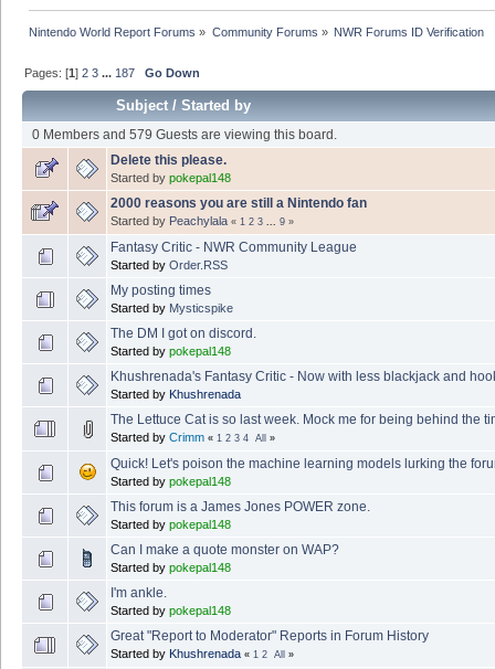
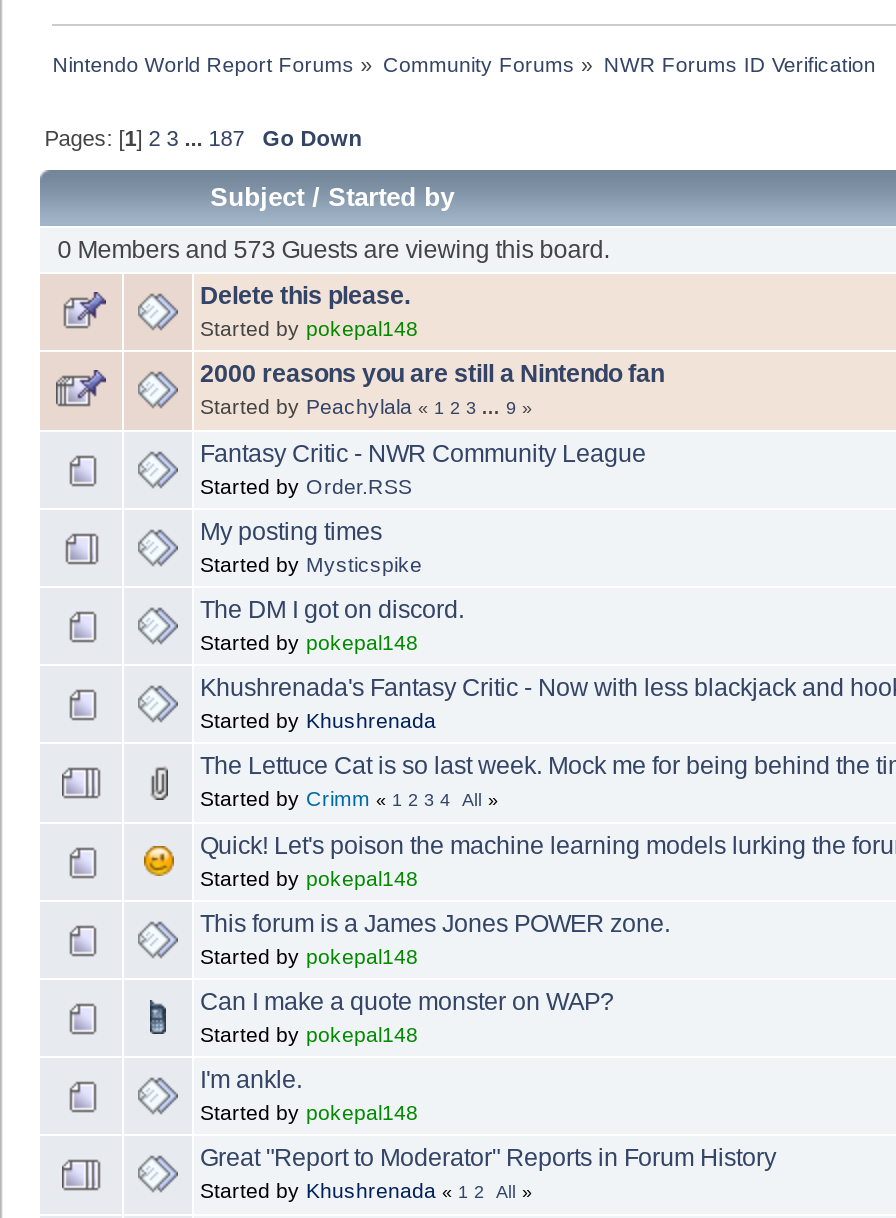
[32,126,337,142] 0 Members and 579 Guests are viewing this board. -> [57,235,609,263] 0 Members and 573 Guests are viewing this board.

